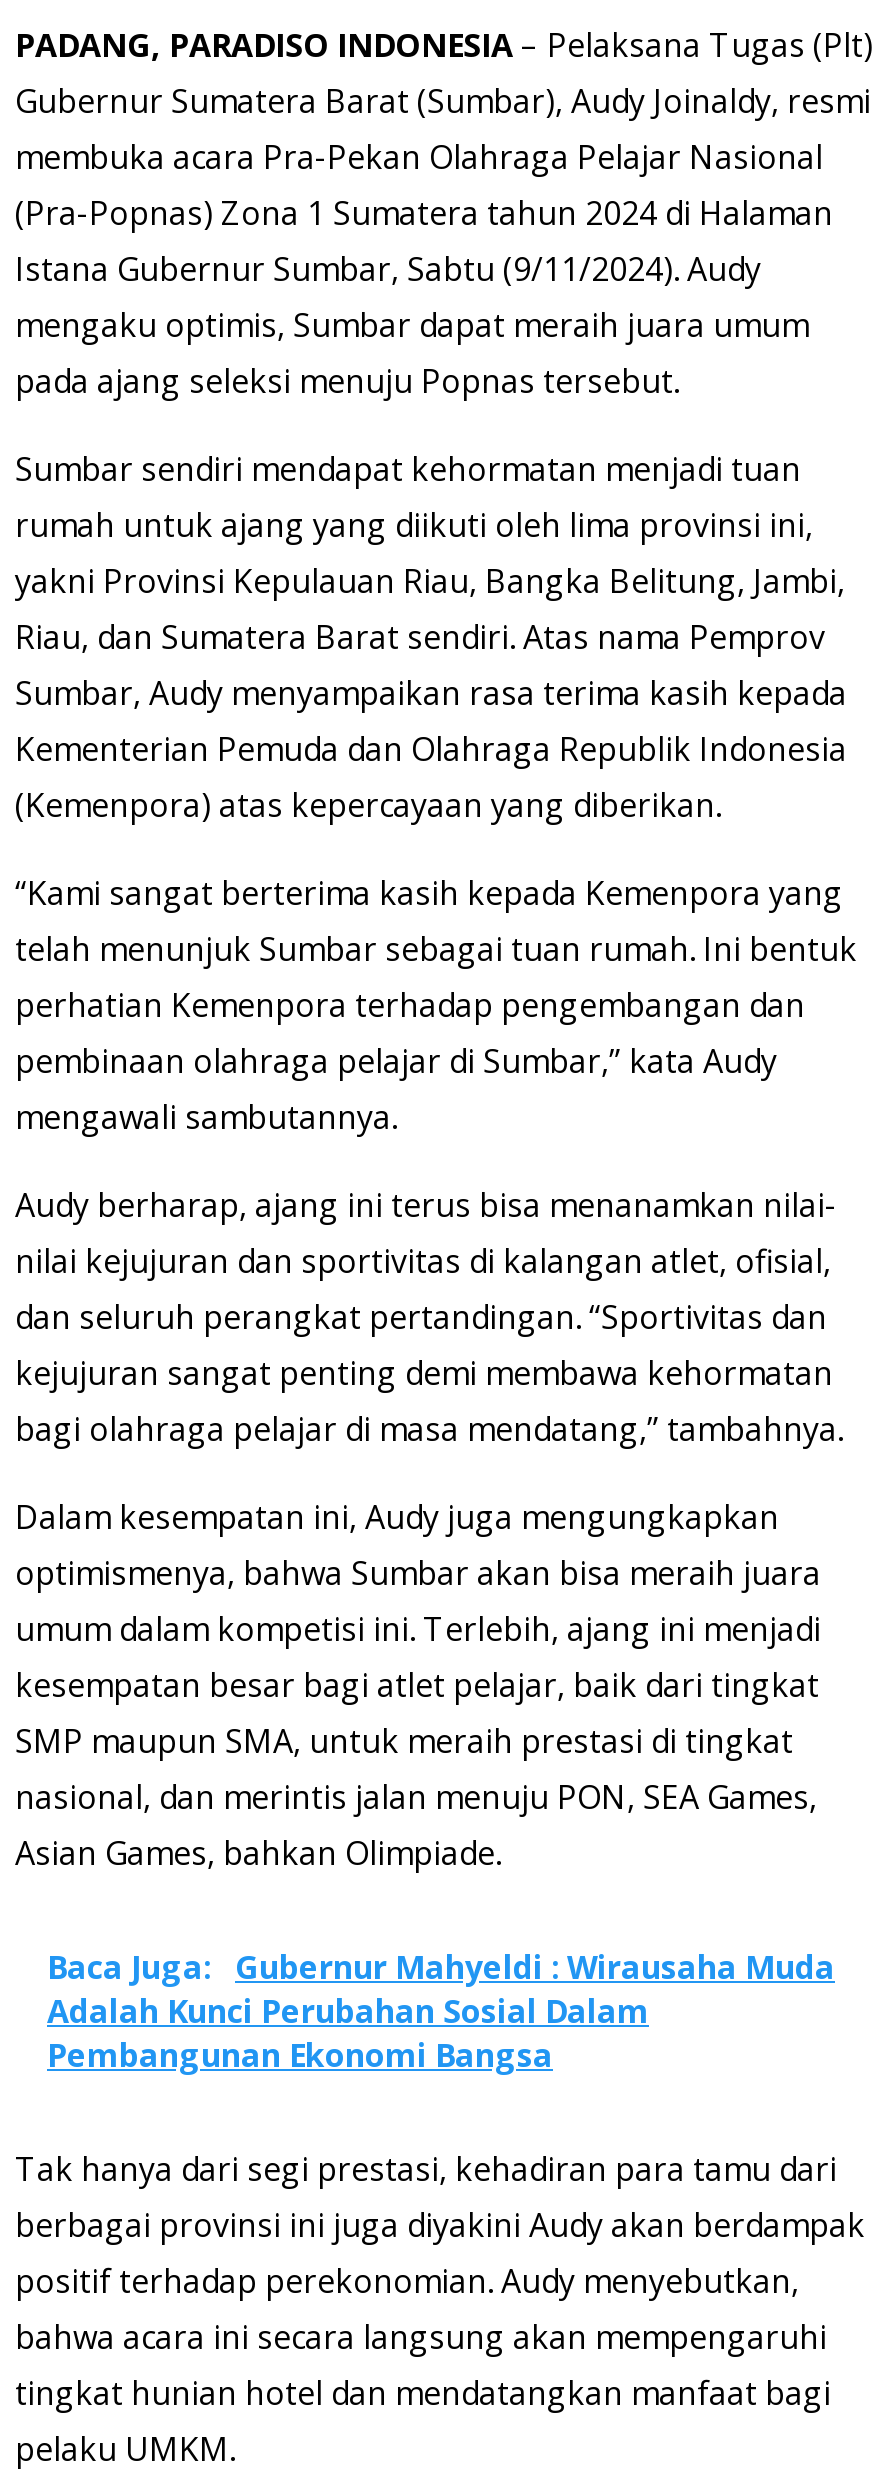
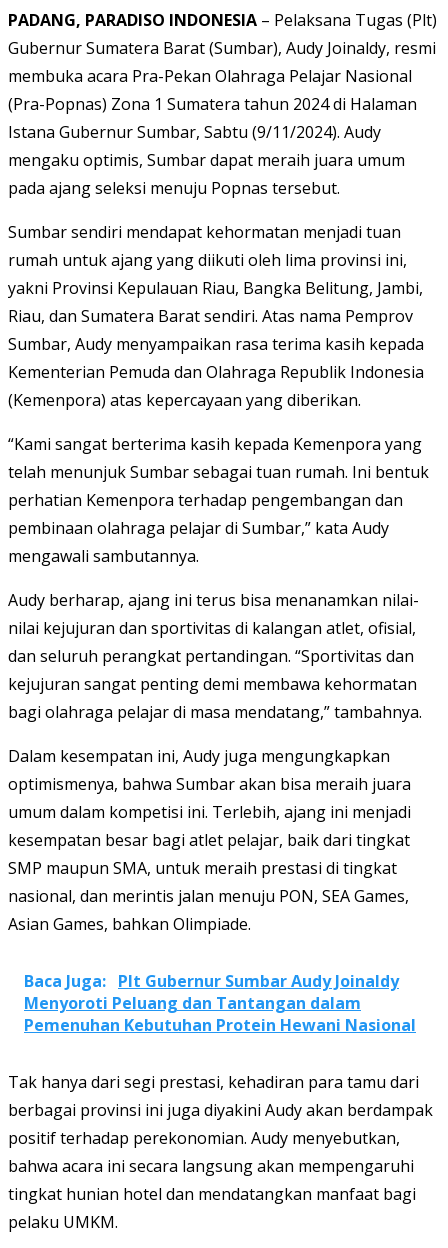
[47,1945,835,2077] Baca Juga: Gubernur Mahyeldi : Wirausaha Muda | Adalah Kunci Perubahan Sosial Dalam | Pembangunan Ekonomi Bangsa -> [24,970,416,1036] Baca Juga: Plt Gubernur Sumbar Audy Joinaldy | Menyoroti Peluang dan Tantangan dalam | Pemenuhan Kebutuhan Protein Hewani Nasional

